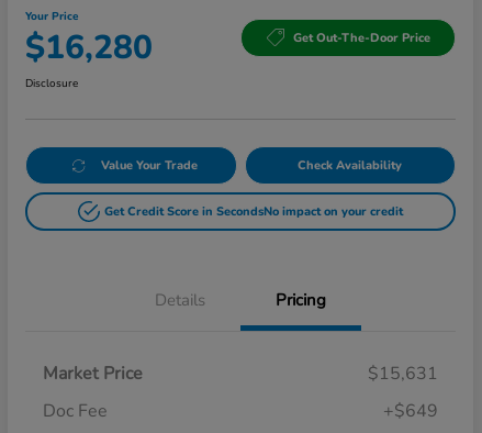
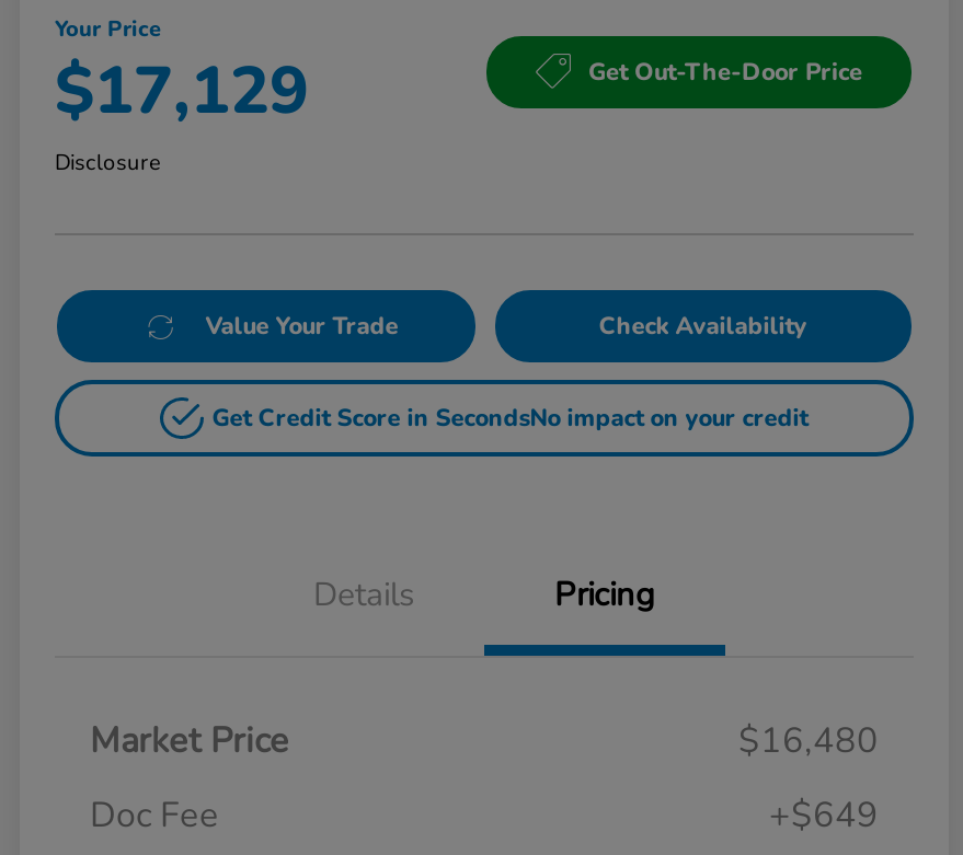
[25,25,153,71] $16,280 -> [55,48,309,137] $17,129
[368,362,438,386] $15,631 -> [738,717,879,766] $16,480

